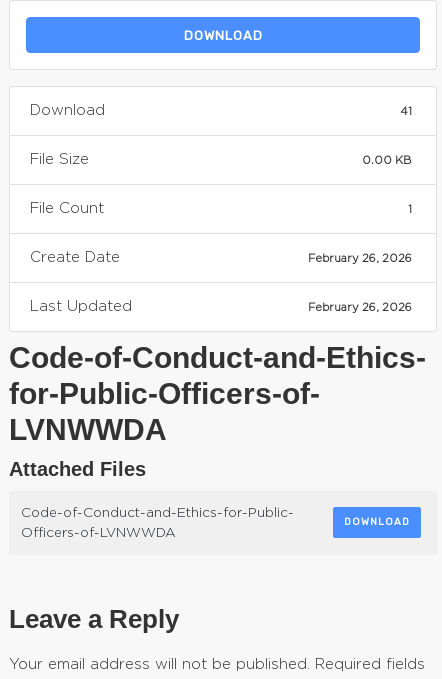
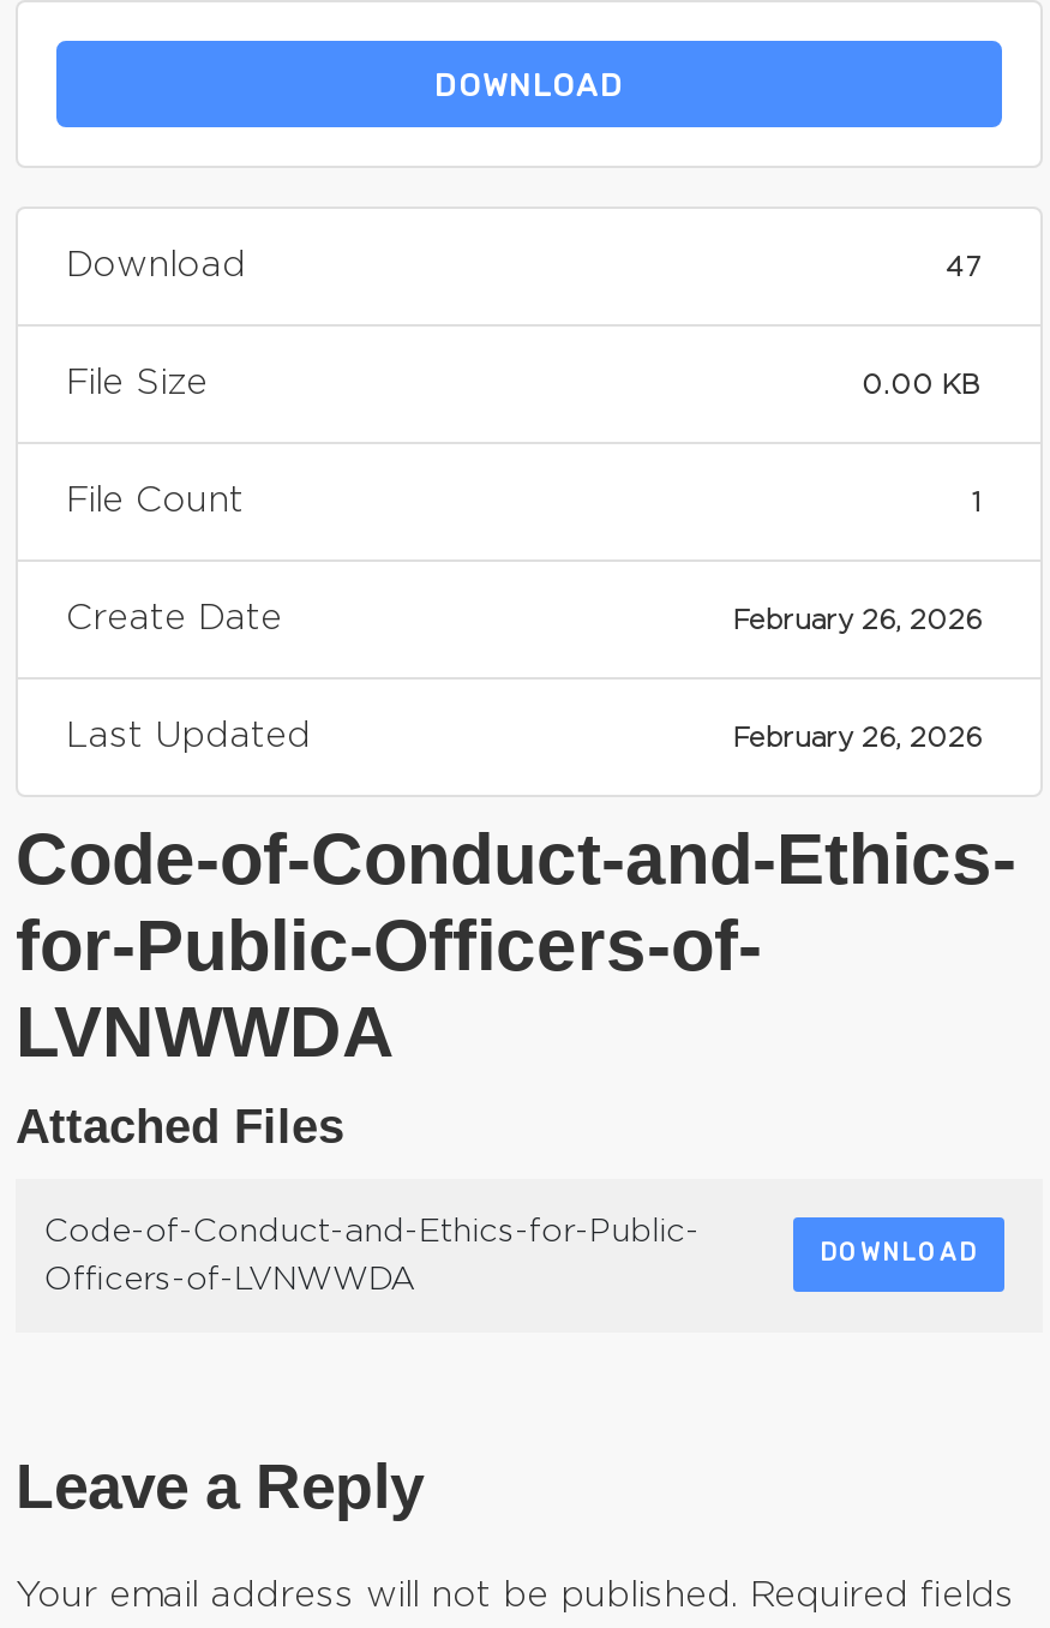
[399,106,411,117] 41 -> [946,255,982,281] 47

